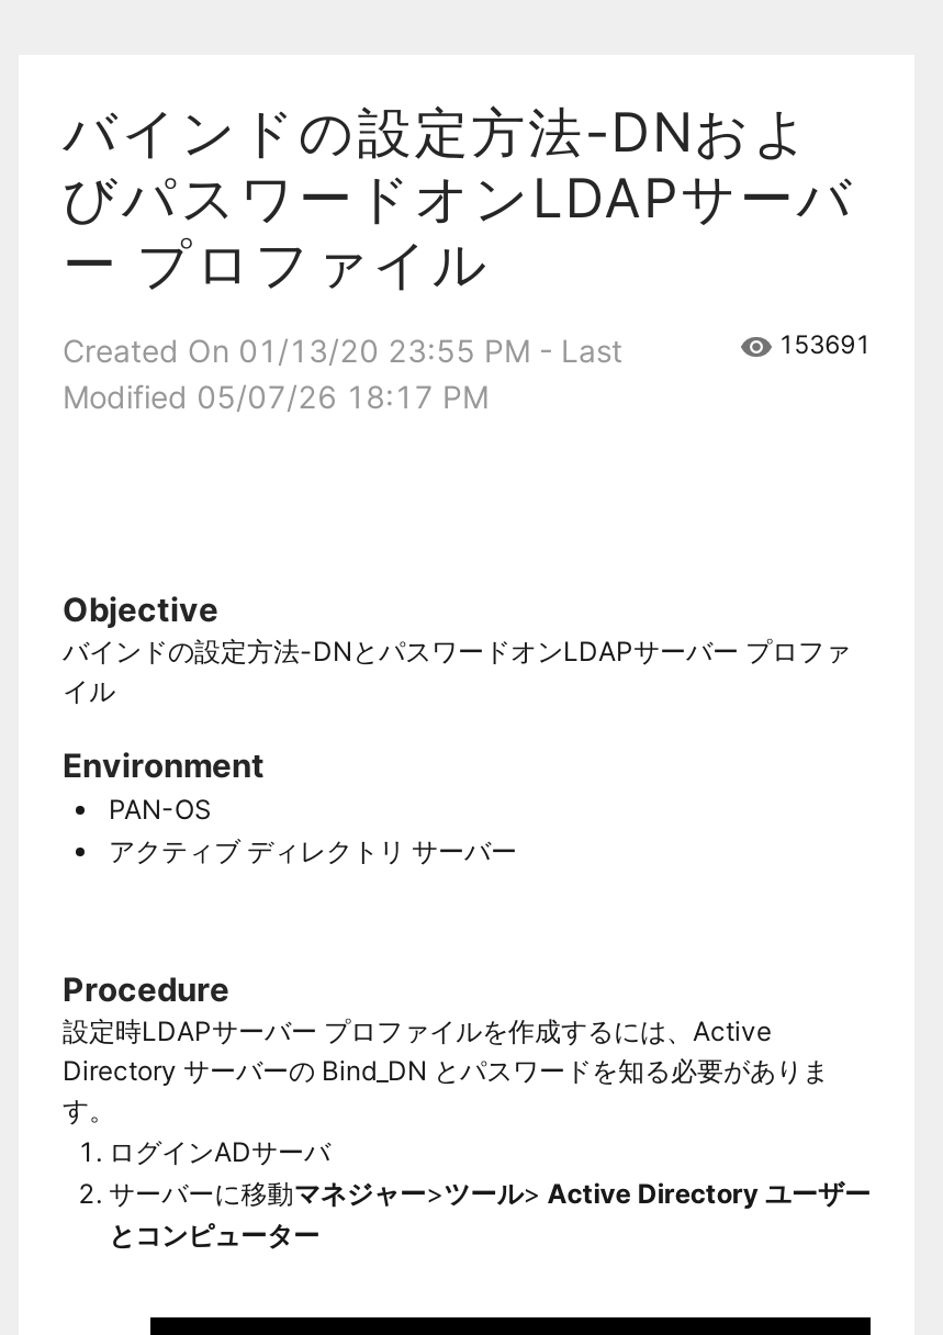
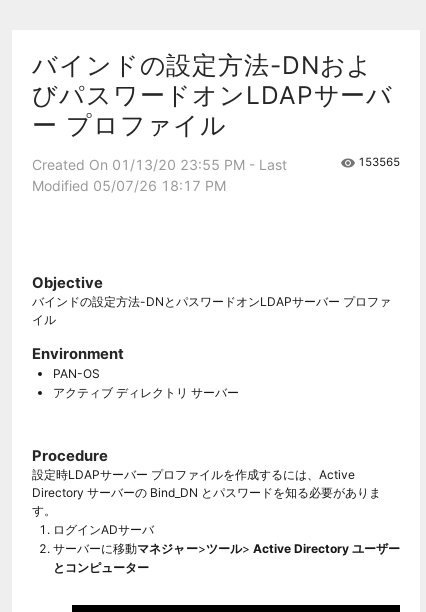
[778,329,871,360] 153691 -> [358,155,400,169] 153565

